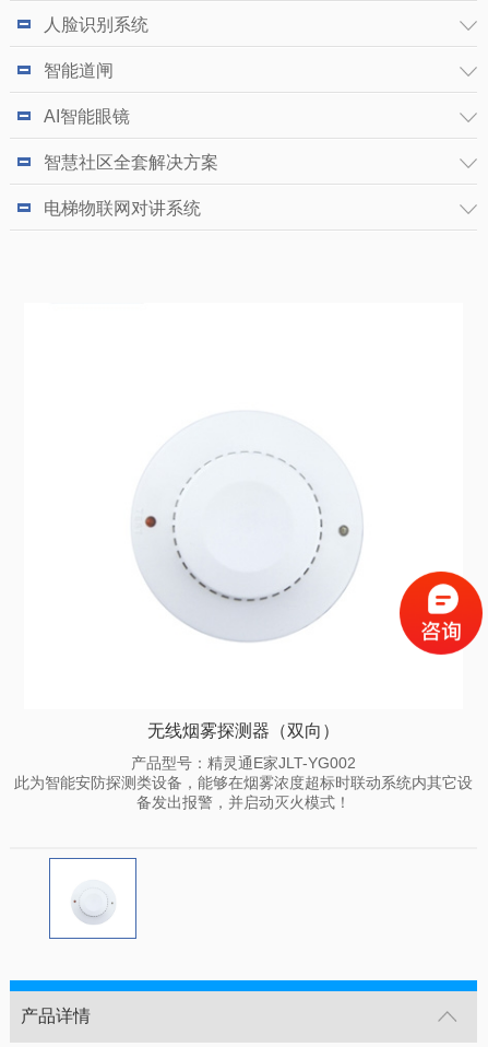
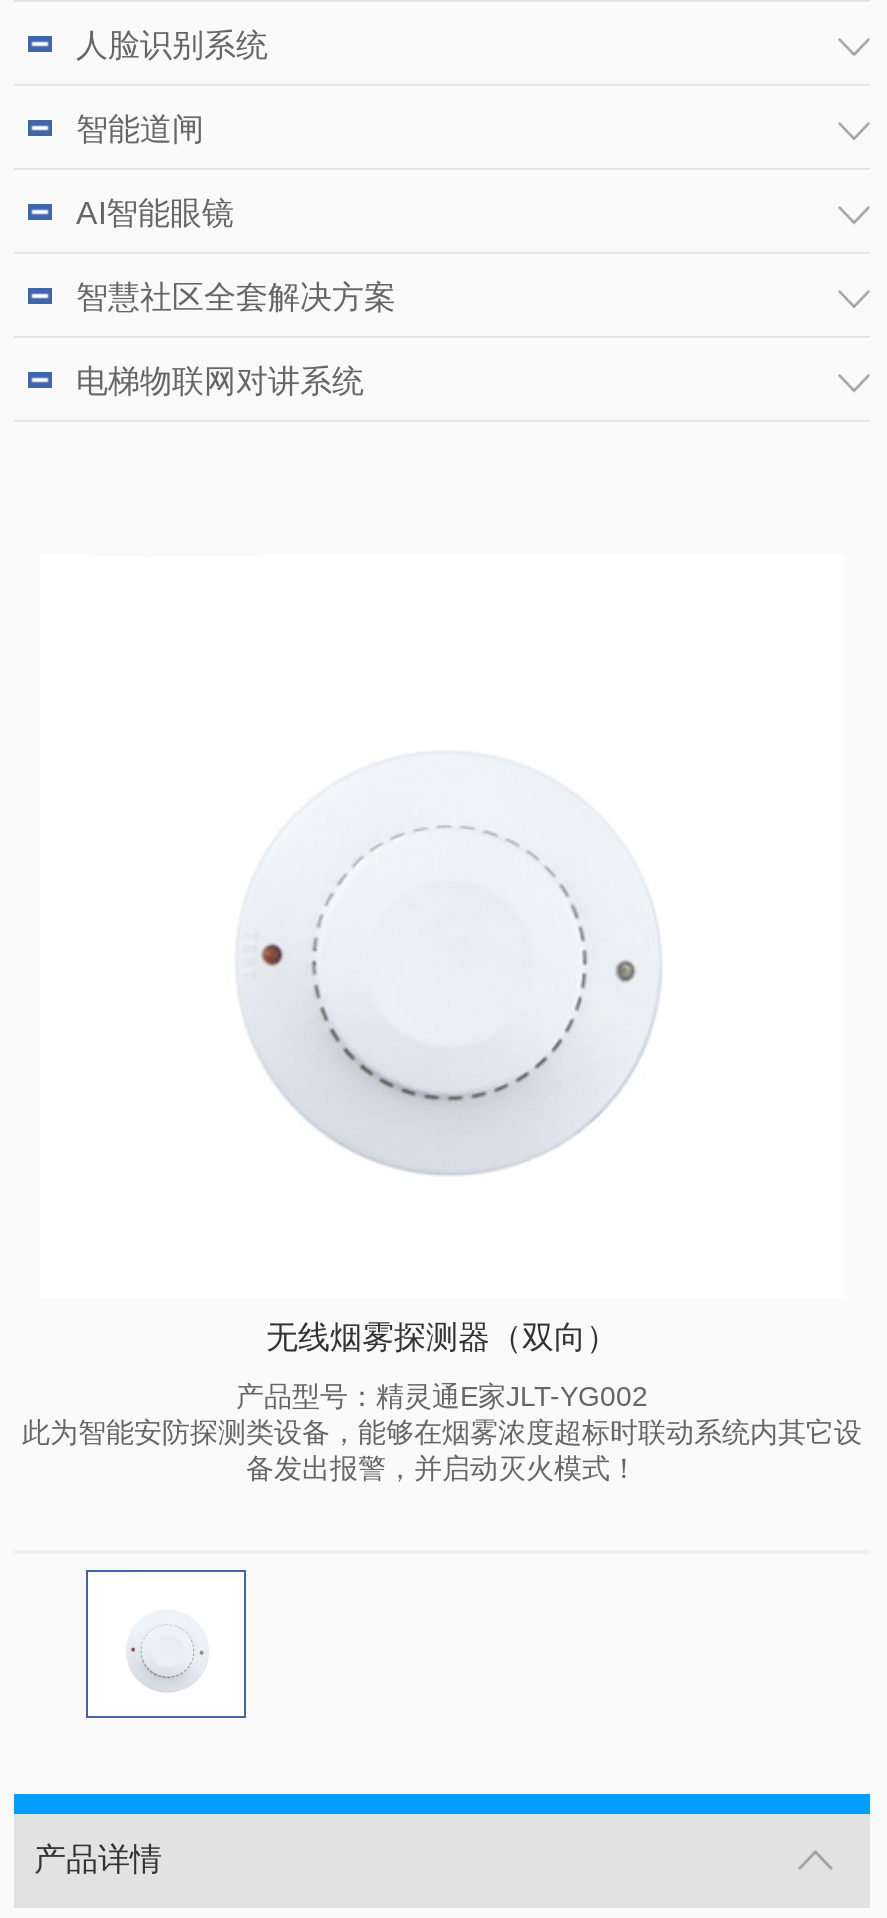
[398,570,484,656] [image] -> none

